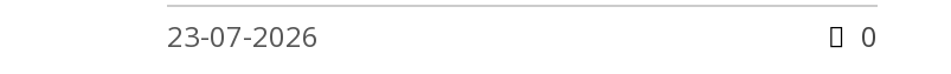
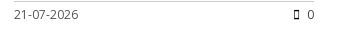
[167,14,319,54] 23-07-2026 -> [14,6,78,23] 21-07-2026

